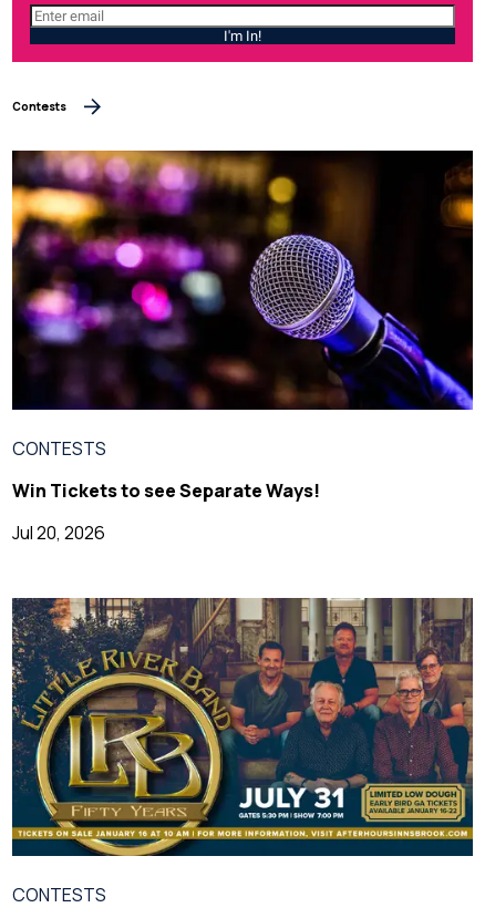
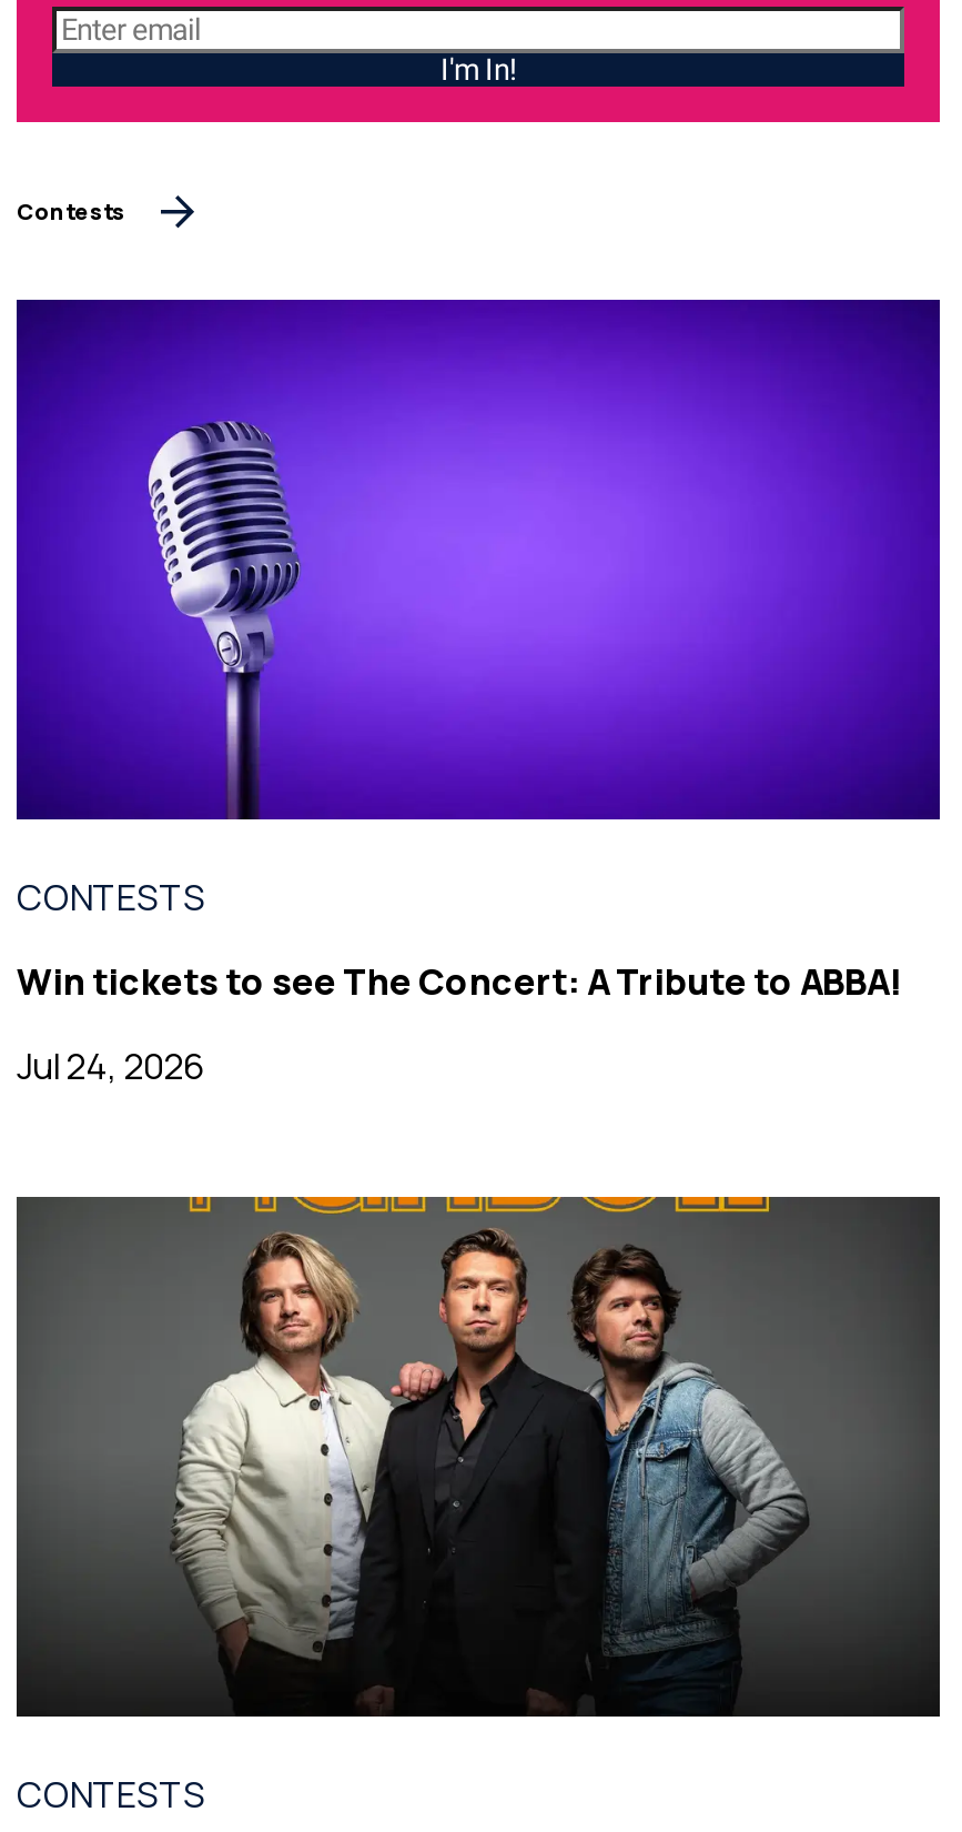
[11,149,474,411] [image] -> [14,298,942,822] [image]
[12,478,320,502] Win Tickets to see Separate Ways! -> [17,956,902,1005] Win tickets to see The Concert: A Tribute to ABBA!
[12,520,105,544] Jul 20, 2026 -> [17,1041,205,1090] Jul 24, 2026
[11,597,474,857] [image] -> [14,1195,942,1719] [image]

